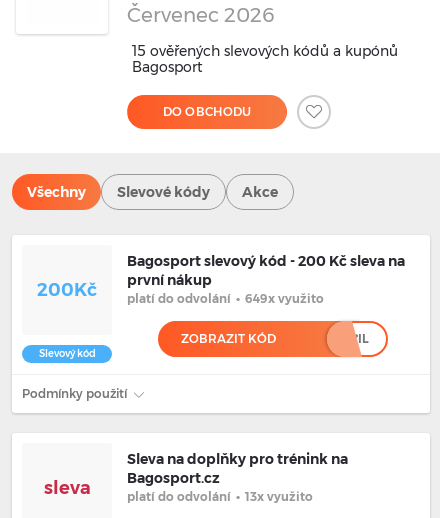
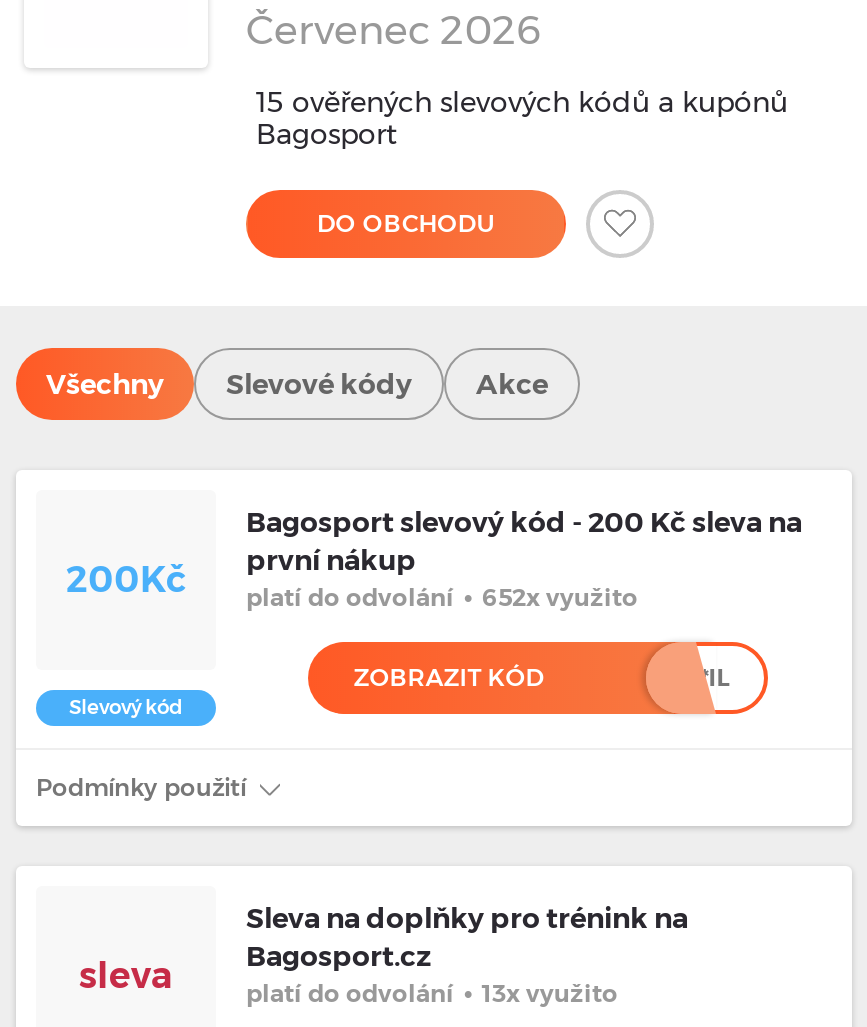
[127,291,324,306] platí do odvolání • 649x využito -> [246,582,638,612] platí do odvolání • 652x využito

